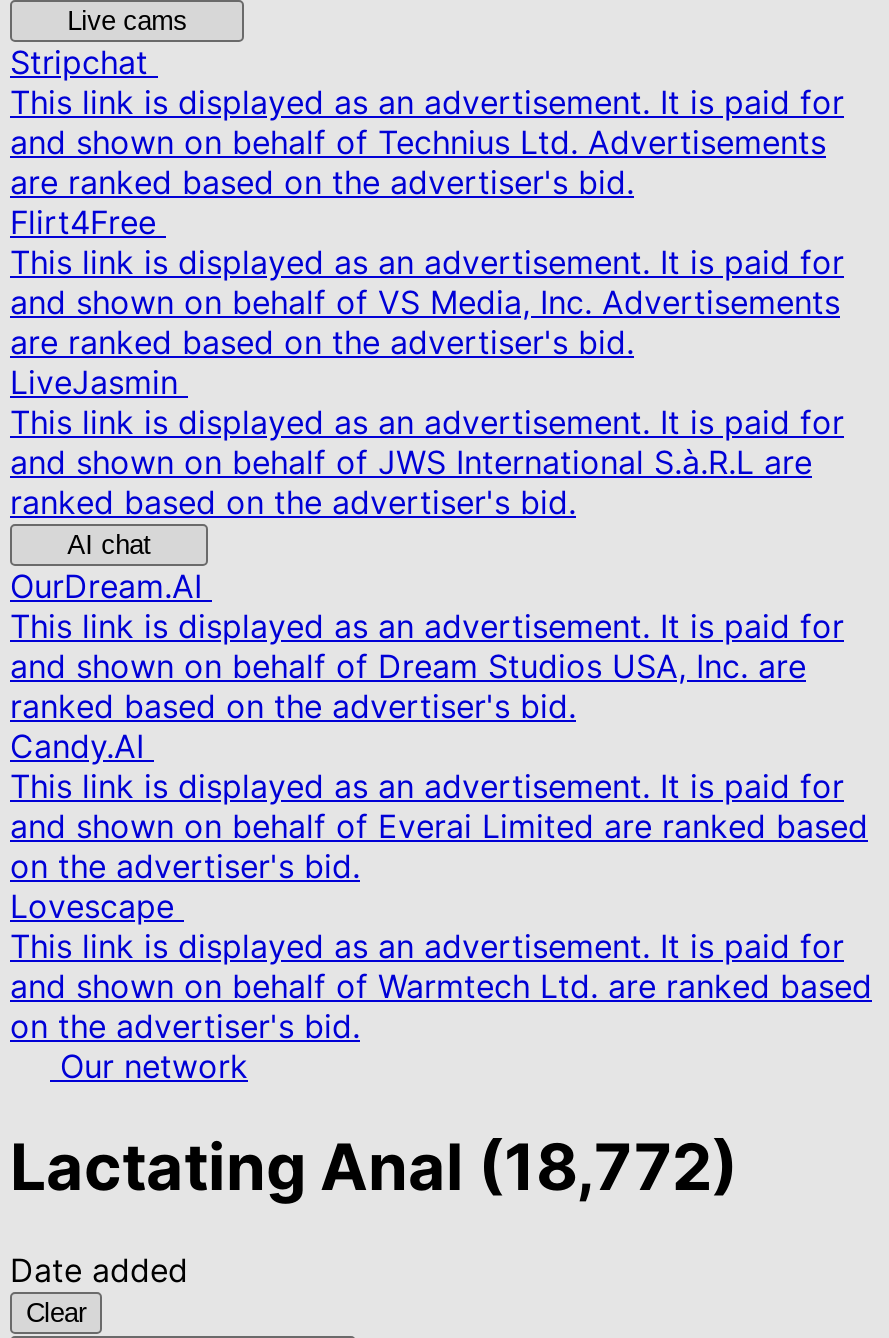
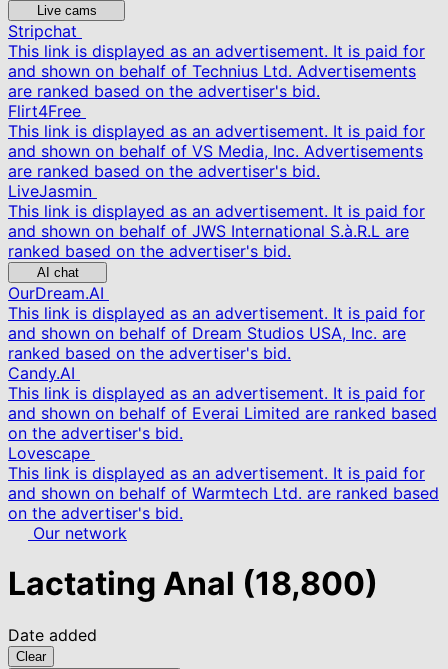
[10,1129,738,1207] Lactating Anal (18,772) -> [8,564,378,603] Lactating Anal (18,800)

